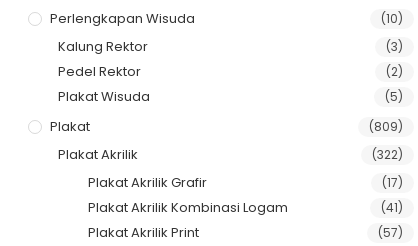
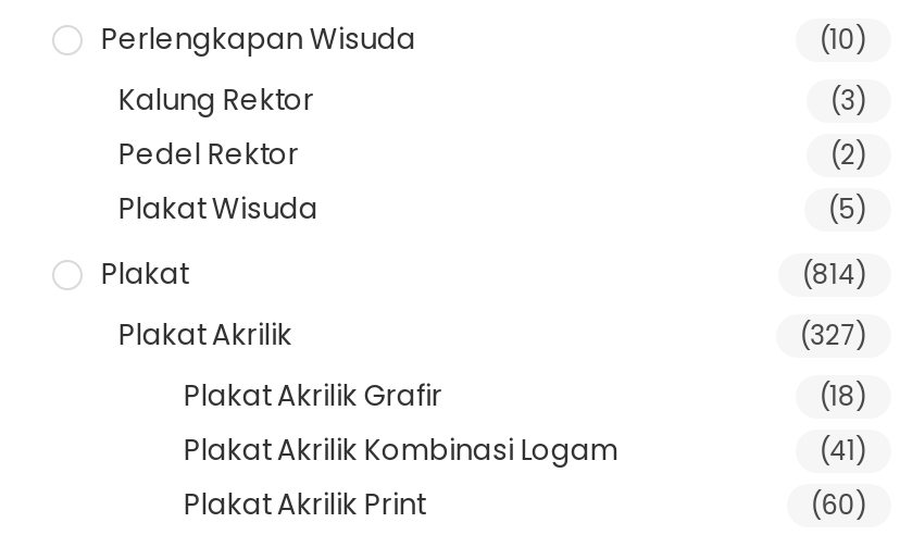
[369,118,403,135] (809) -> [801,256,867,293] (814)
[372,146,403,163] (322) -> [799,317,867,354] (327)
[382,174,403,191] (17) -> [819,378,867,415] (18)
[378,224,403,241] (57) -> [810,486,867,523] (60)

